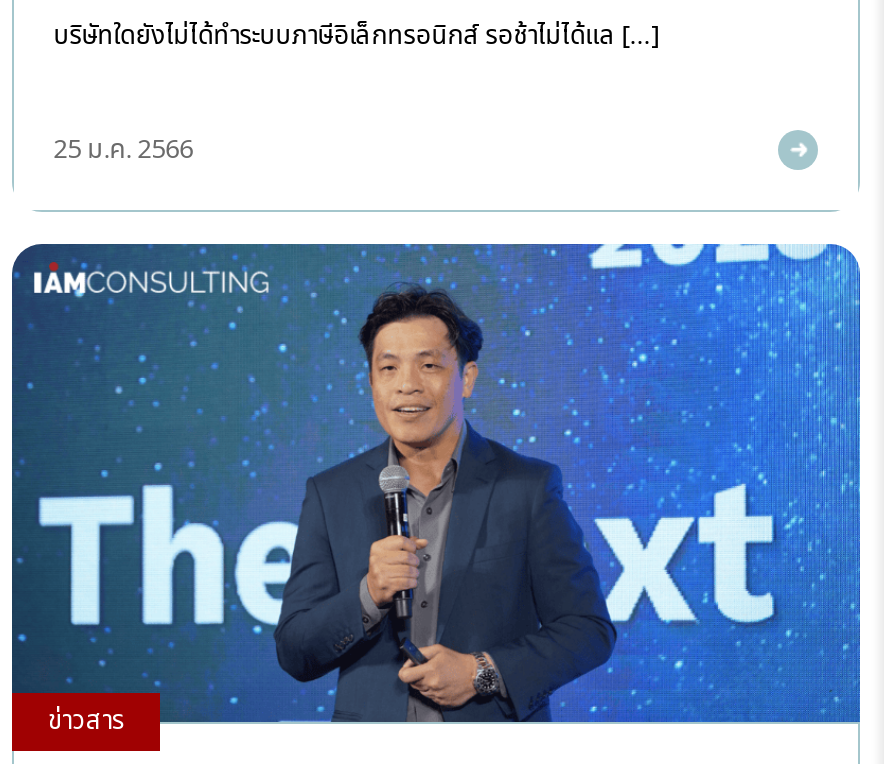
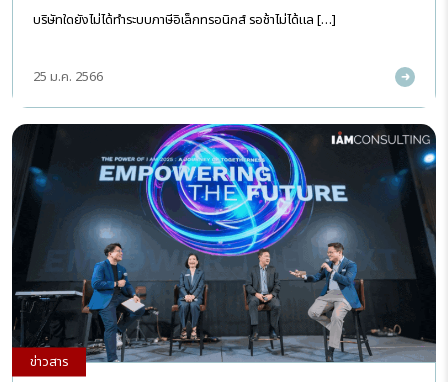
[12,242,862,724] [image] -> [12,123,437,363] [image]

